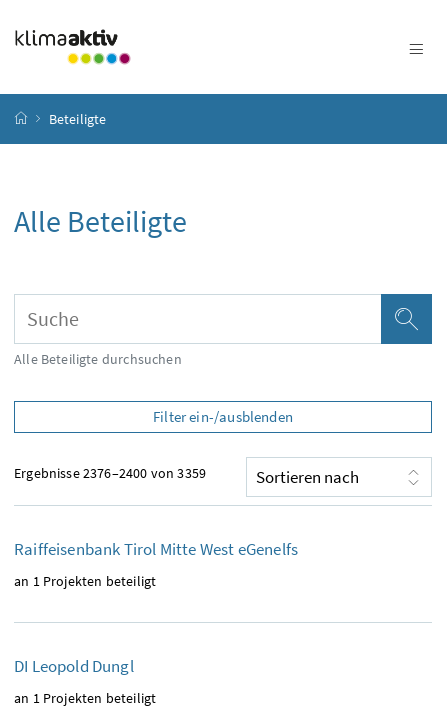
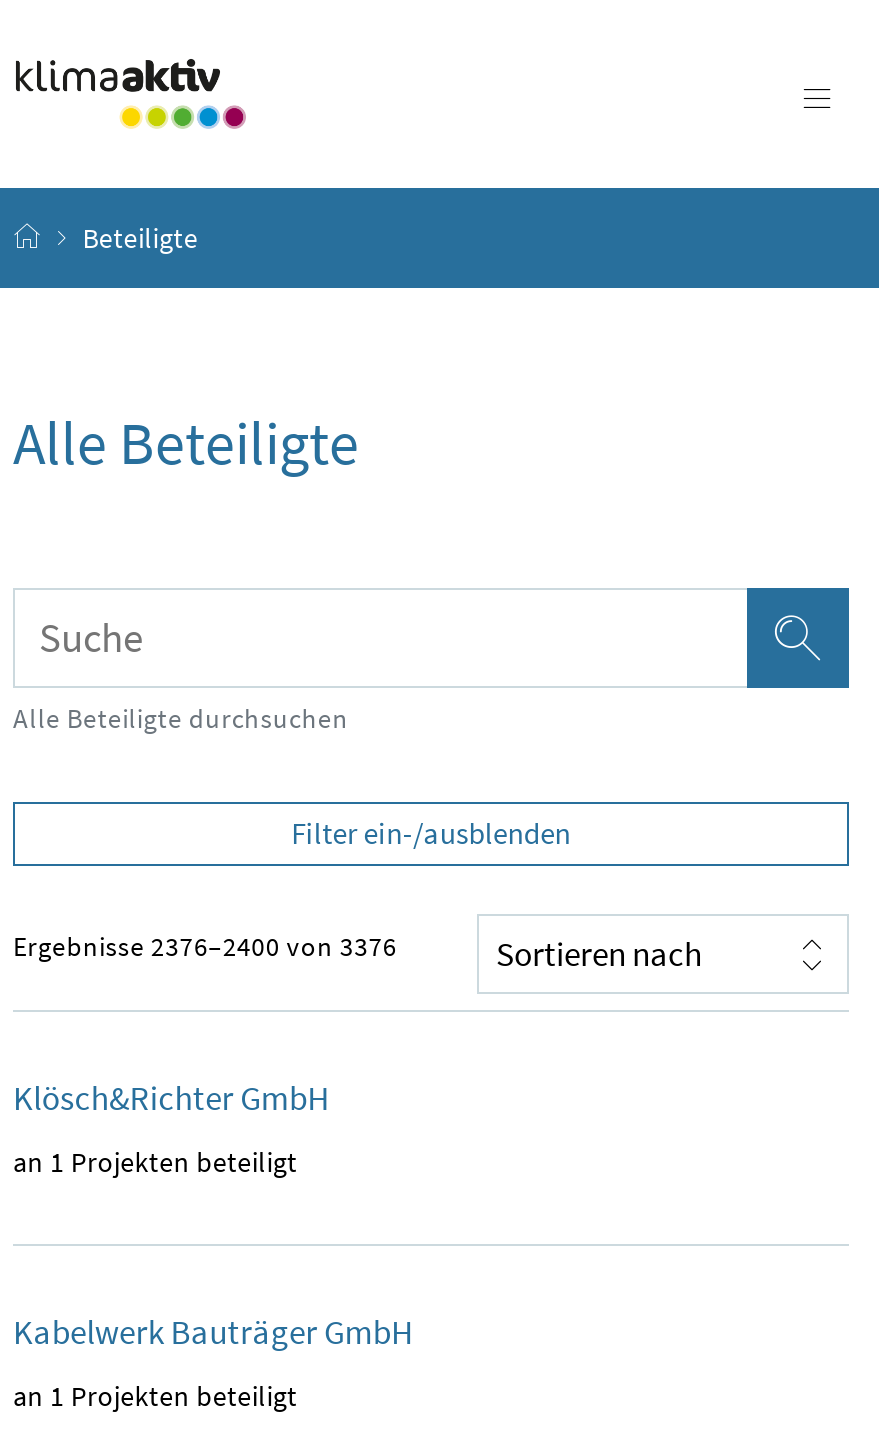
[14,465,206,482] Ergebnisse 2376–2400 von 3359 -> [13,930,397,964] Ergebnisse 2376–2400 von 3376
[14,538,298,560] Raiffeisenbank Tirol Mitte West eGenelfs -> [13,1076,330,1120] Klösch&Richter GmbH
[14,655,134,677] DI Leopold Dungl -> [13,1310,413,1354] Kabelwerk Bauträger GmbH

